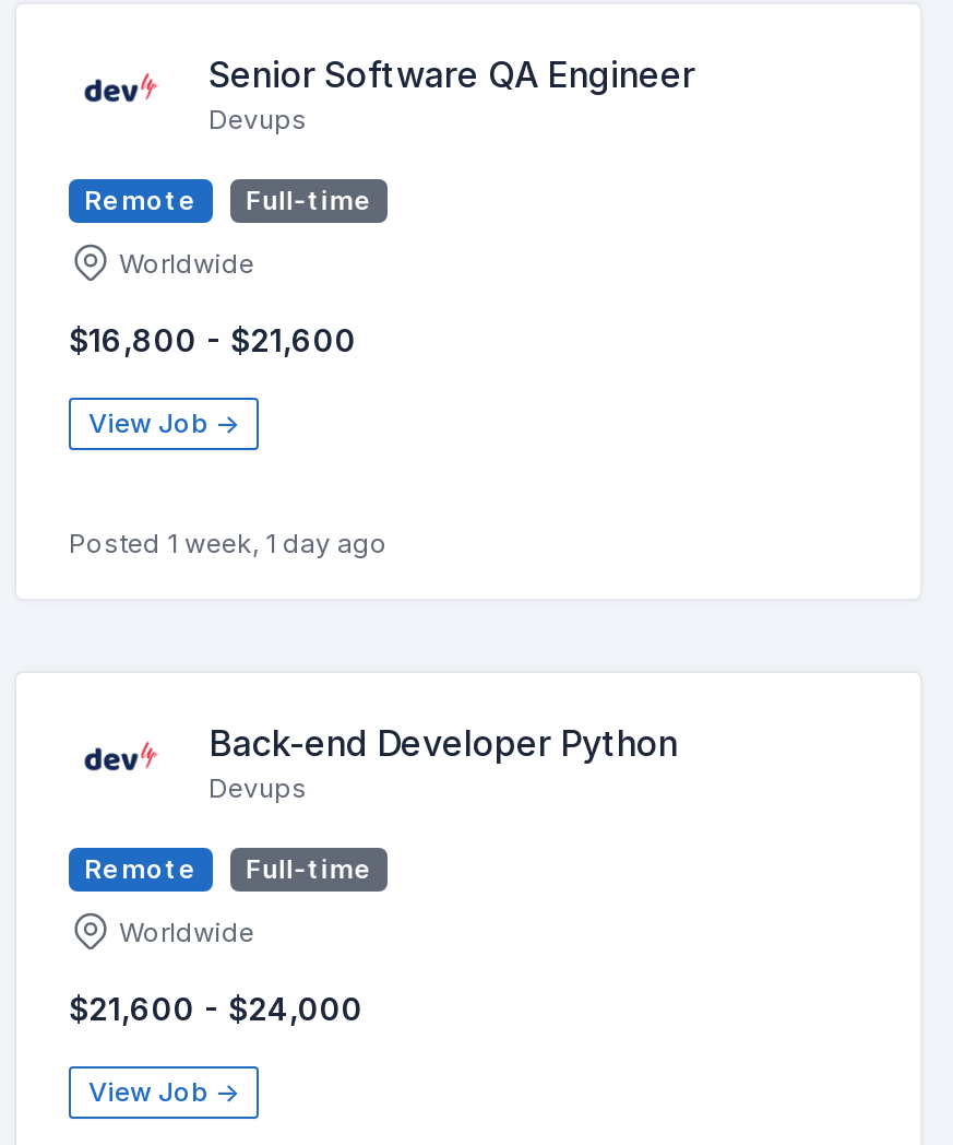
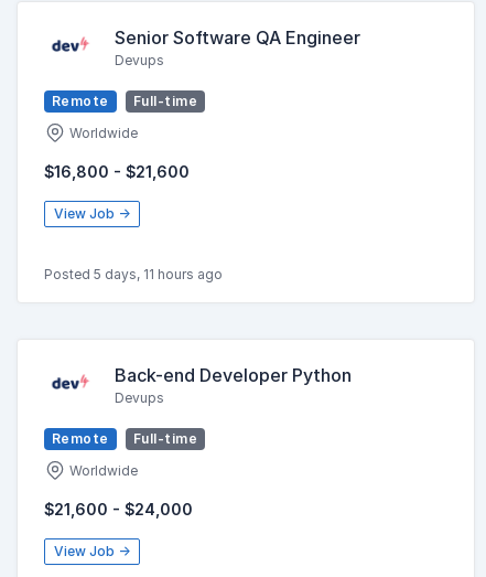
[69,527,388,559] Posted 1 week, 1 day ago -> [44,266,223,282] Posted 5 days, 11 hours ago

